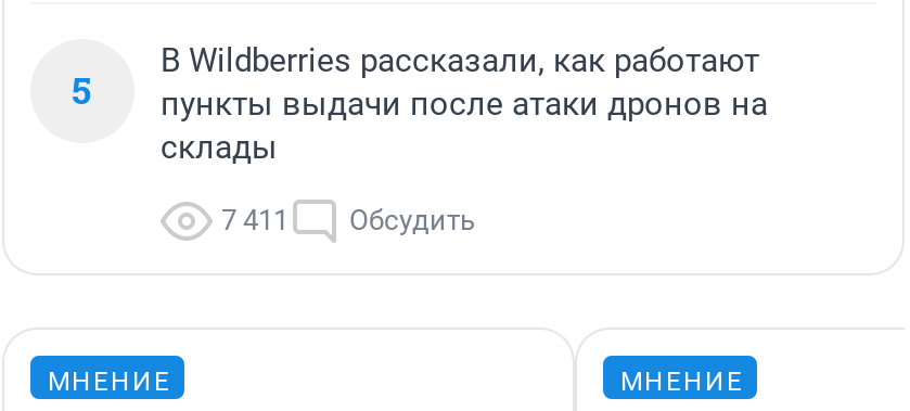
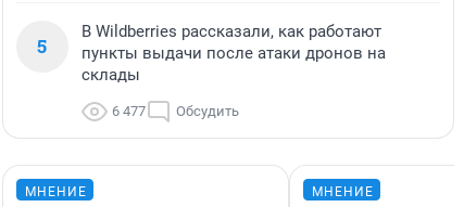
[221,204,475,237] 7 411 Обсудить -> [112,103,239,119] 6 477 Обсудить

